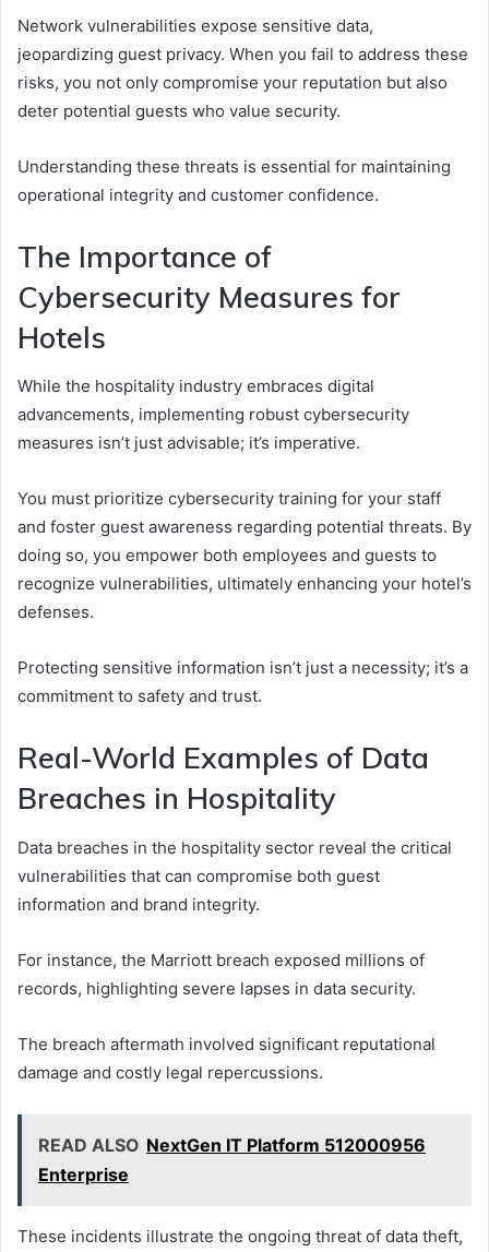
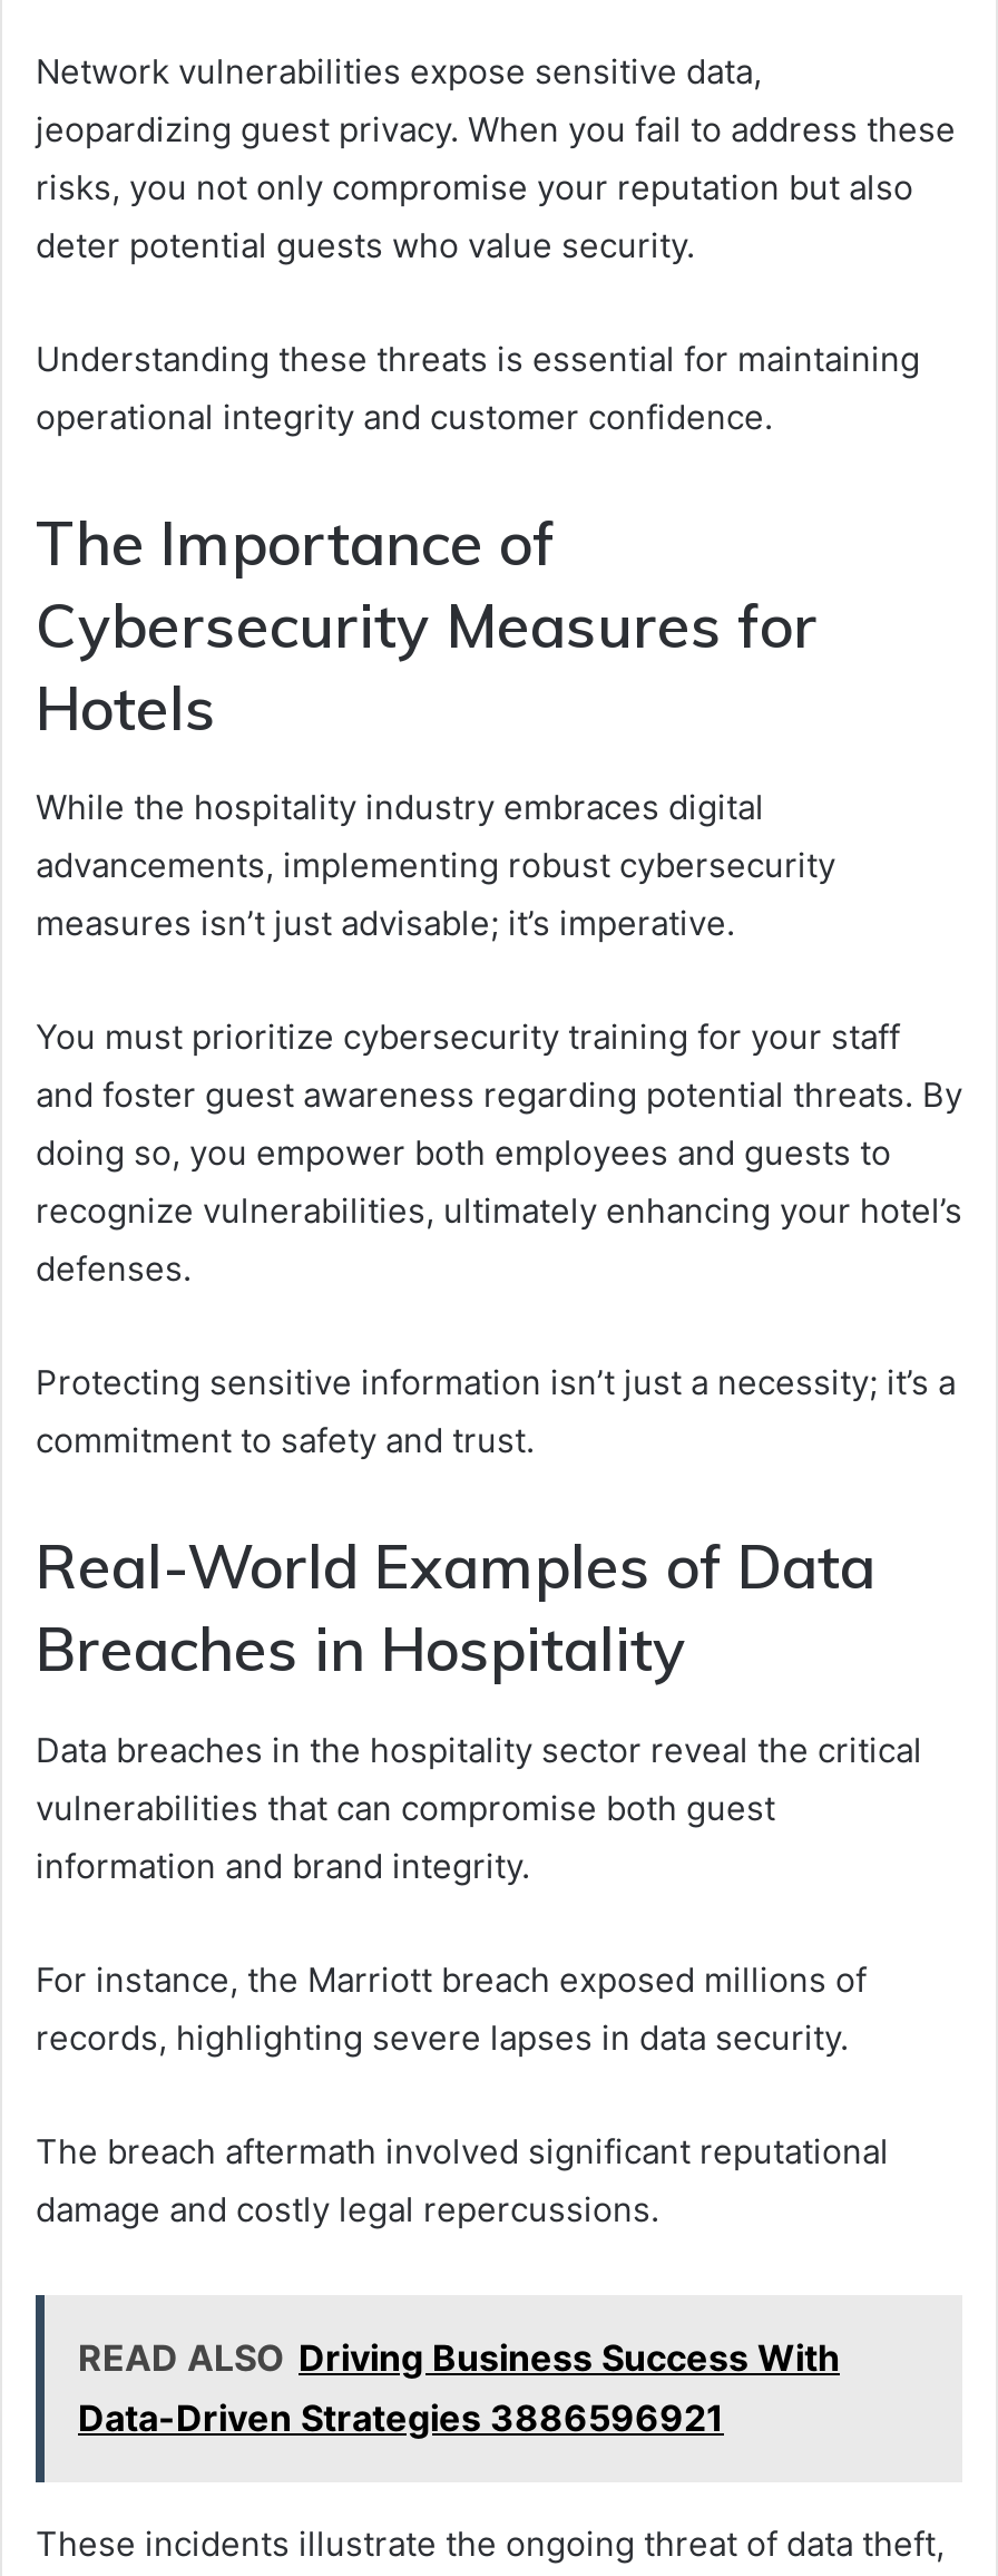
[38,1134,426,1185] READ ALSO NextGen IT Platform 512000956 | Enterprise -> [78,2335,840,2440] READ ALSO Driving Business Success With | Data-Driven Strategies 3886596921

